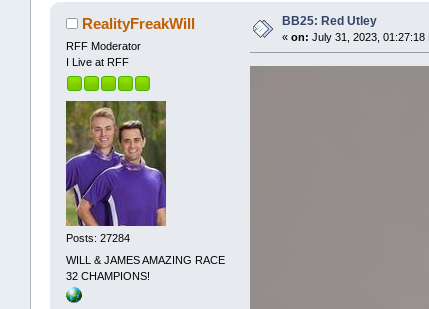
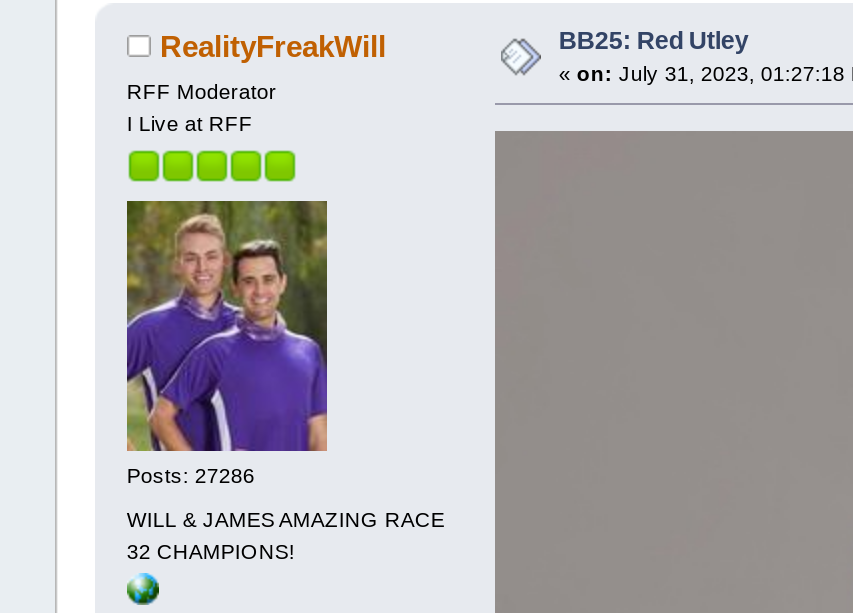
[66,232,130,244] Posts: 27284 -> [127,464,255,488] Posts: 27286

